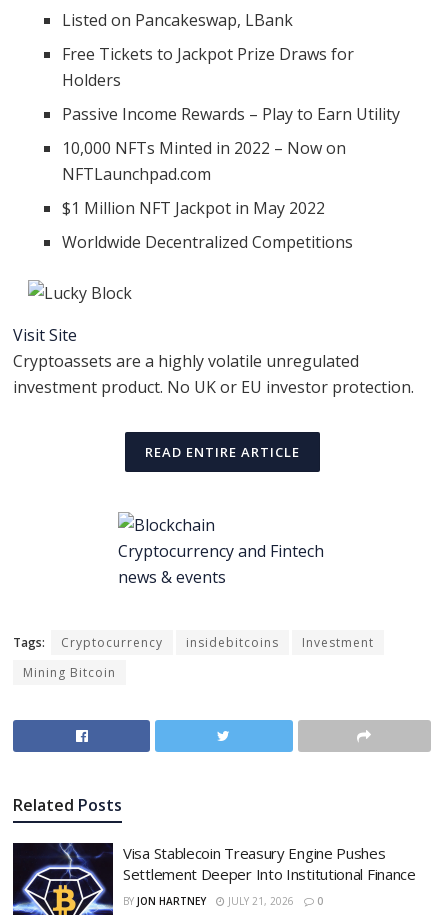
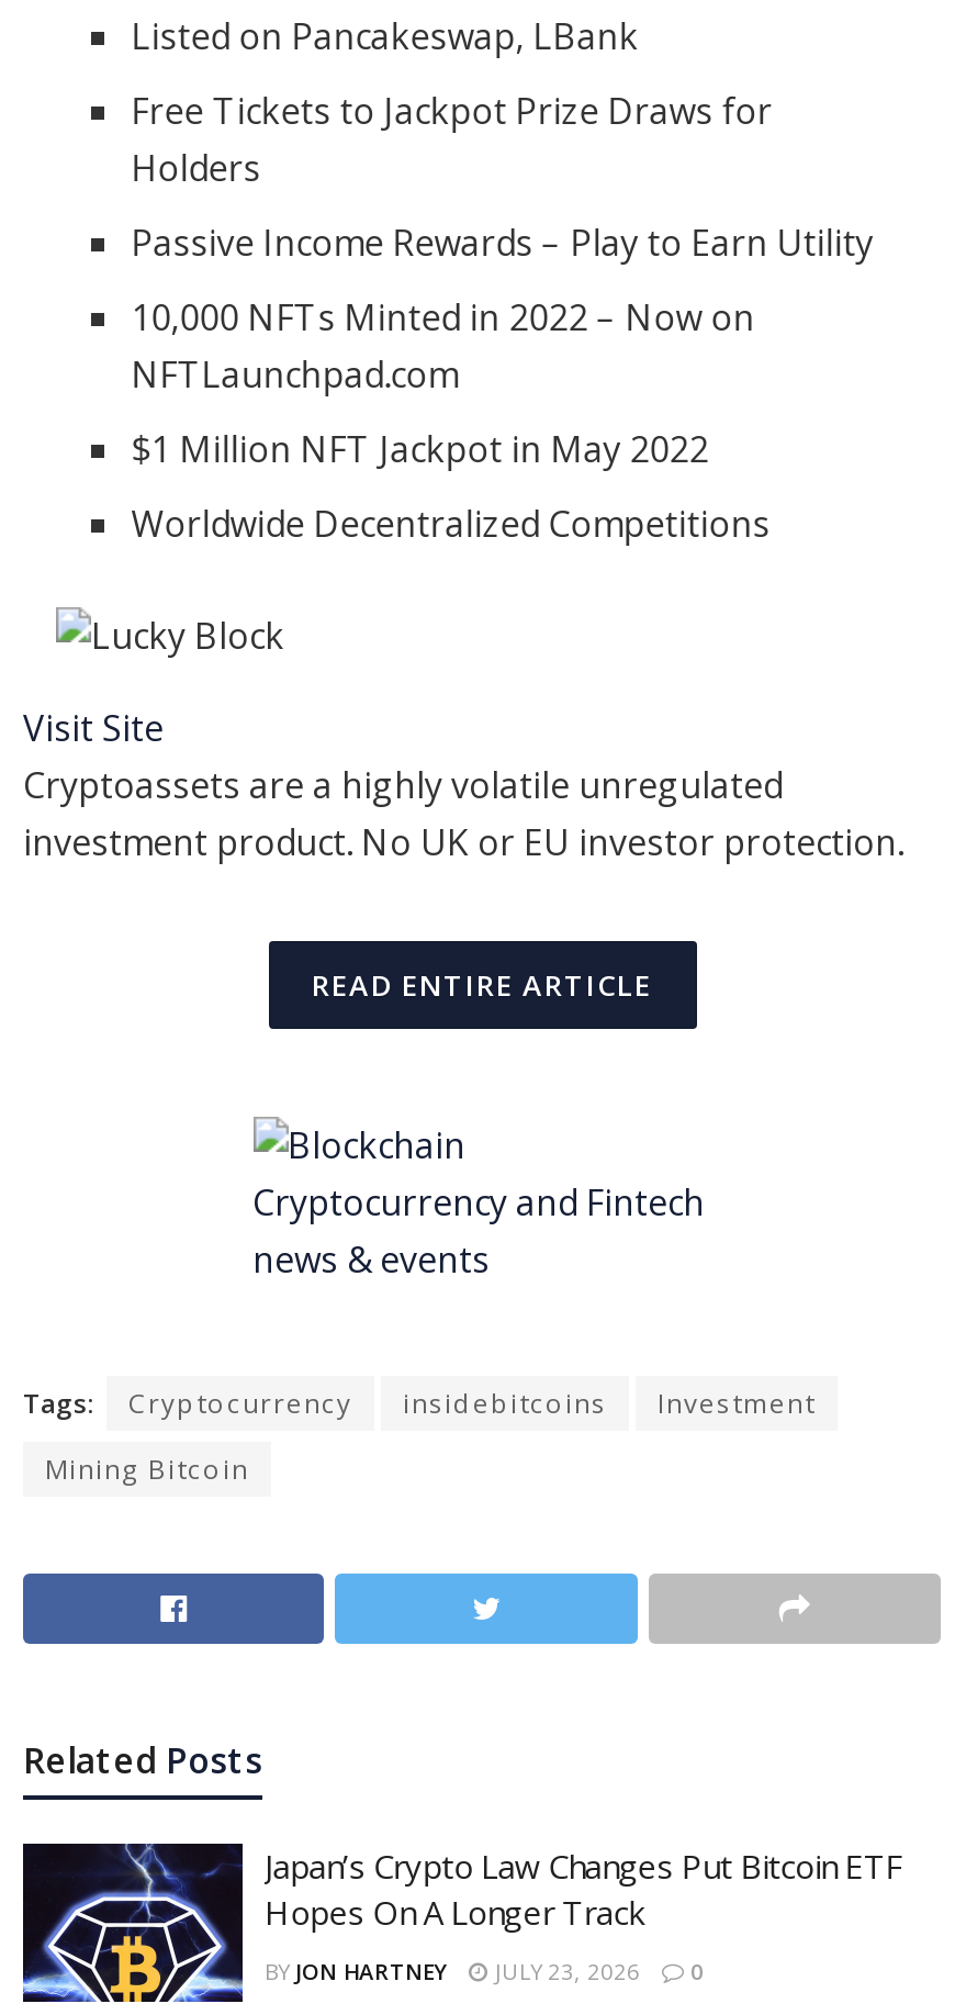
[123,843,416,884] Visa Stablecoin Treasury Engine Pushes | Settlement Deeper Into Institutional Finance -> [265,1844,902,1934] Japan’s Crypto Law Changes Put Bitcoin ETF | Hopes On A Longer Track
[225,894,294,908] JULY 21, 2026 -> [488,1956,640,1987] JULY 23, 2026

